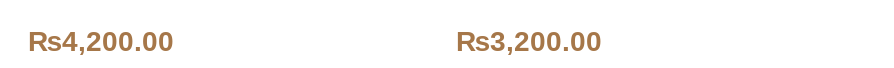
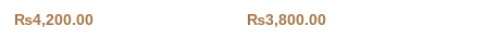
[456,24,602,56] ₨3,200.00 -> [247,10,326,28] ₨3,800.00

